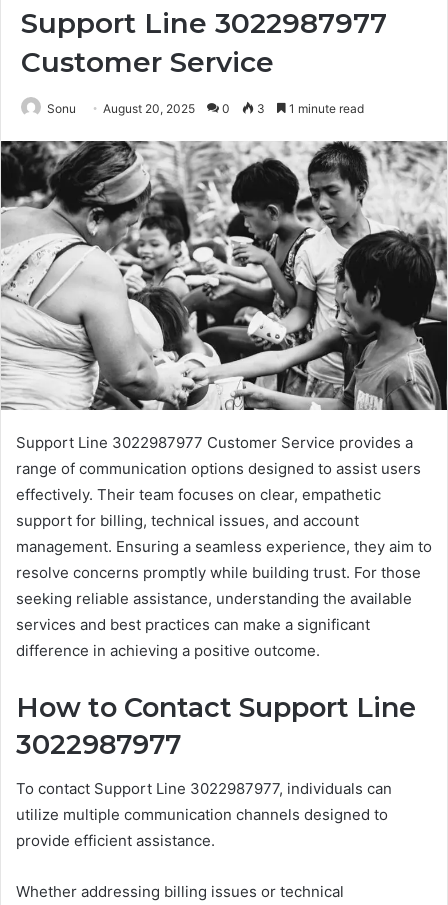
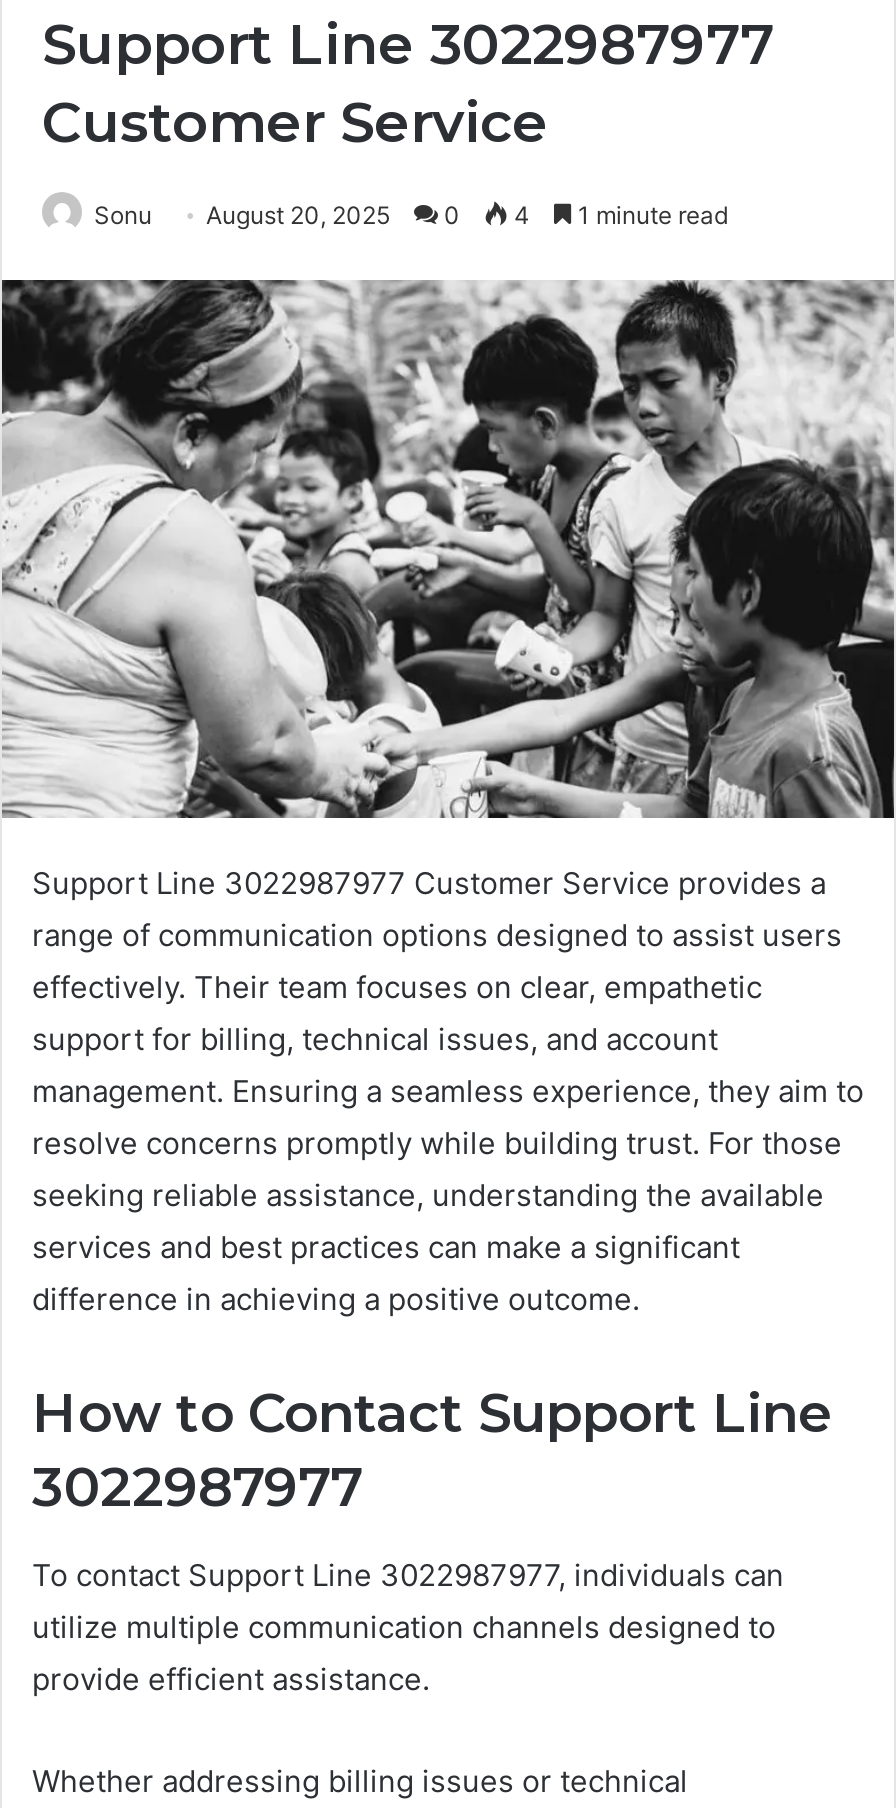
[47,101,364,116] Sonu August 20, 2025 0 3 1 minute read -> [94,200,728,230] Sonu August 20, 2025 0 4 1 minute read

